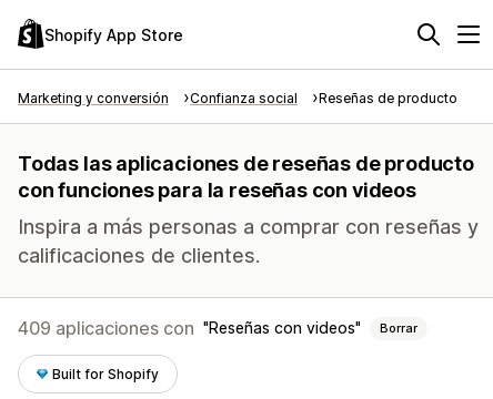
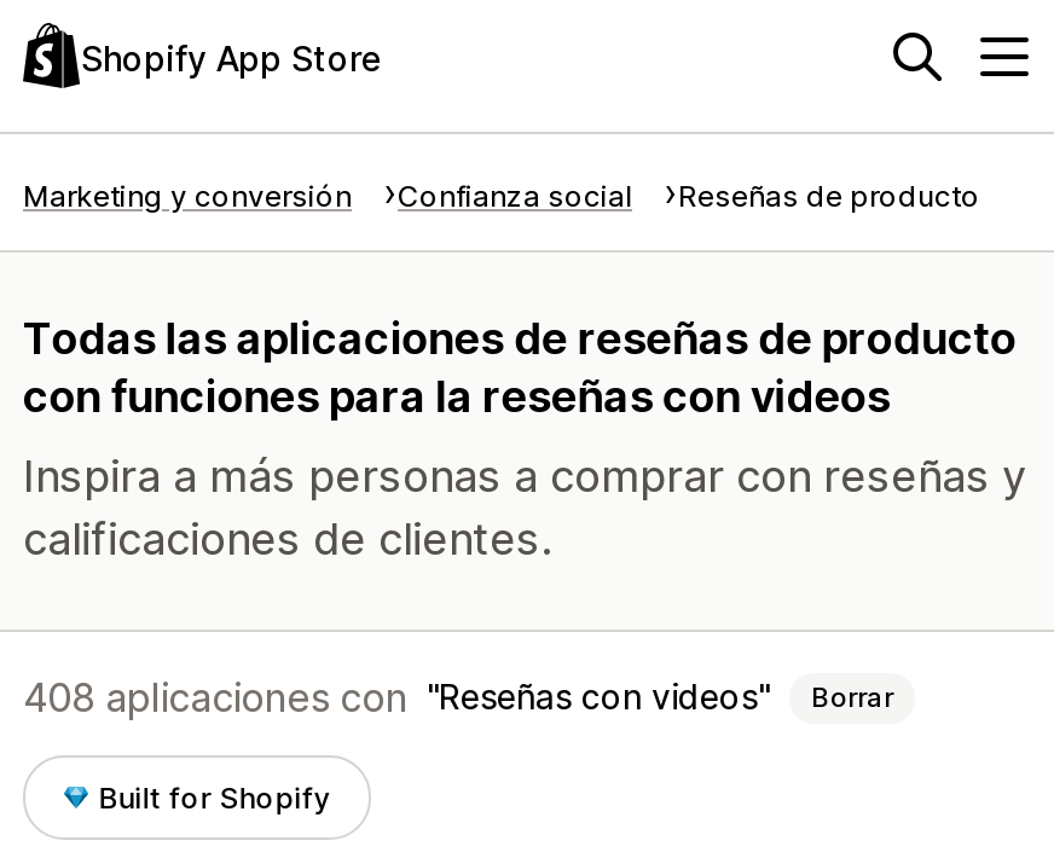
[18,317,194,339] 409 aplicaciones con -> [23,673,407,721] 408 aplicaciones con

